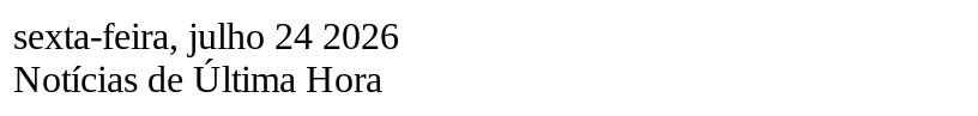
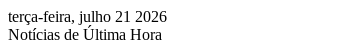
[13,16,399,56] sexta-feira, julho 24 2026 -> [8,8,167,25] terça-feira, julho 21 2026

